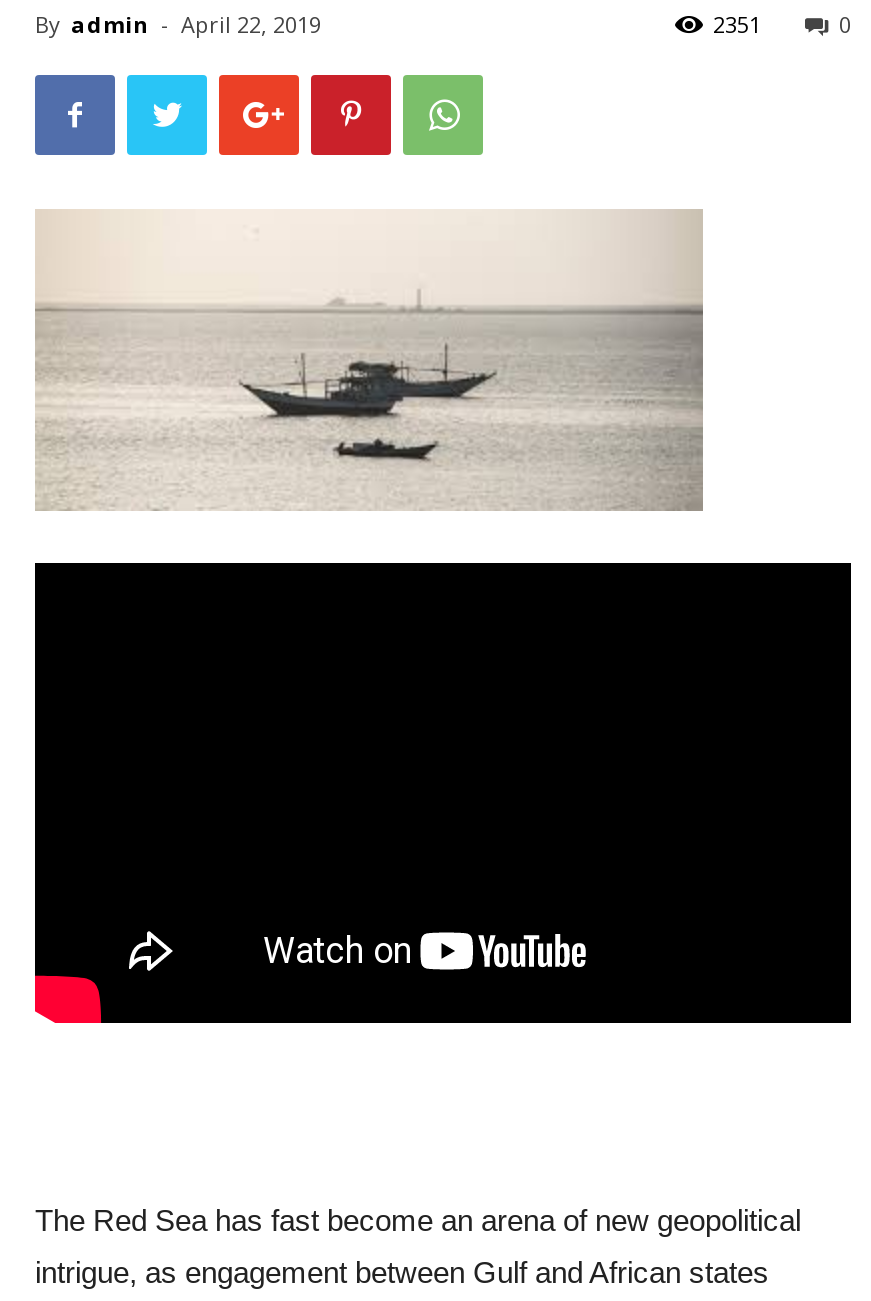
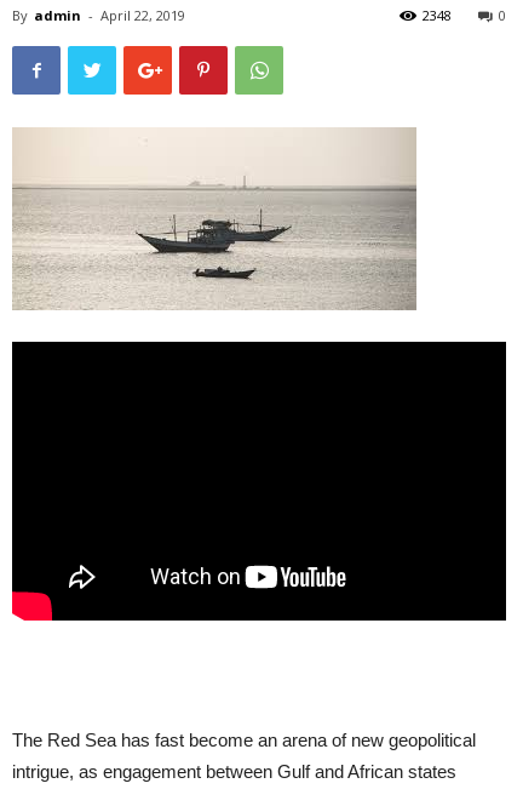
[713,9,761,39] 2351 -> [423,6,452,24] 2348

